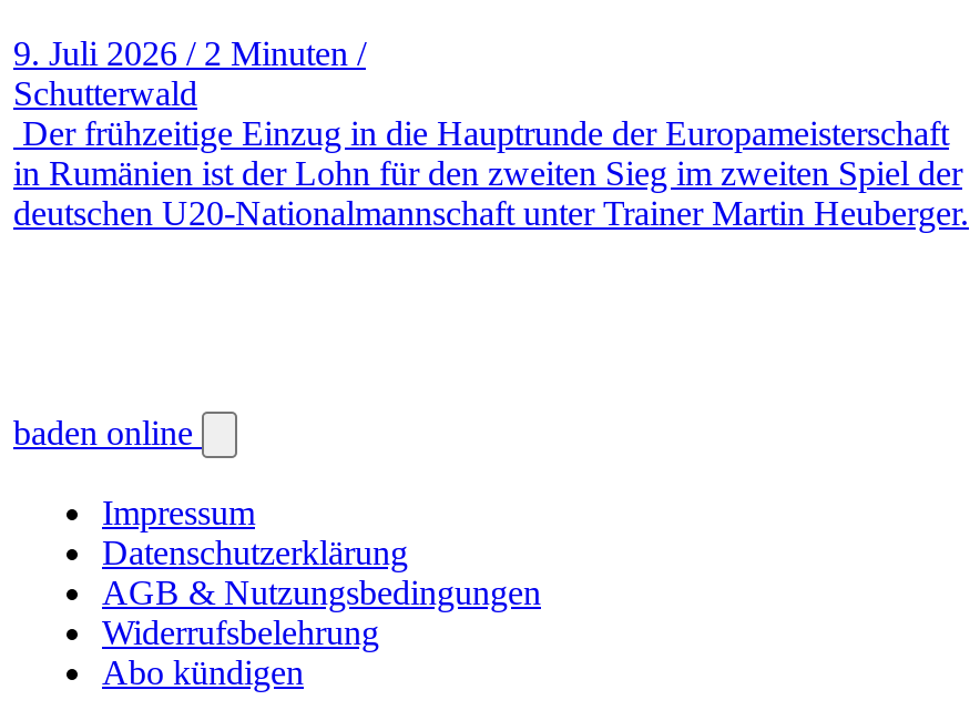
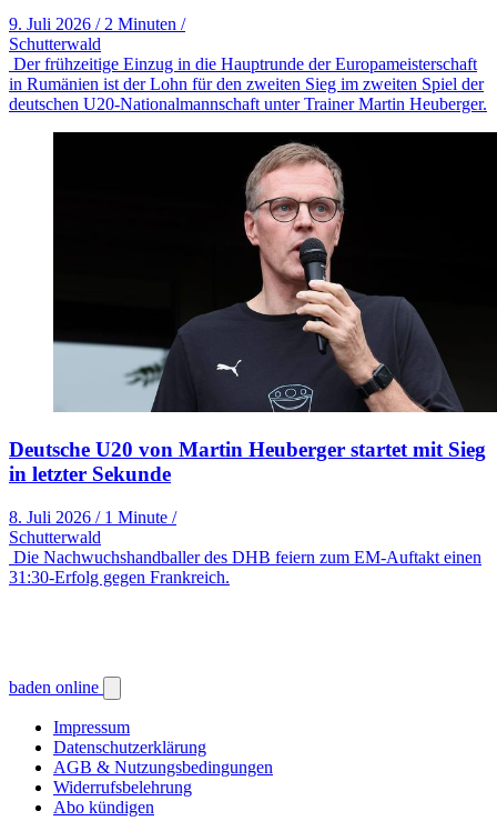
none -> [9,131,494,586] [image] | Deutsche U20 von Martin Heuberger startet mit Sieg | in letzter Sekunde | 8. Juli 2026 / 1 Minute / | Schutterwald | Die Nachwuchshandballer des DHB feiern zum EM-Auftakt einen | 31:30-Erfolg gegen Frankreich.

